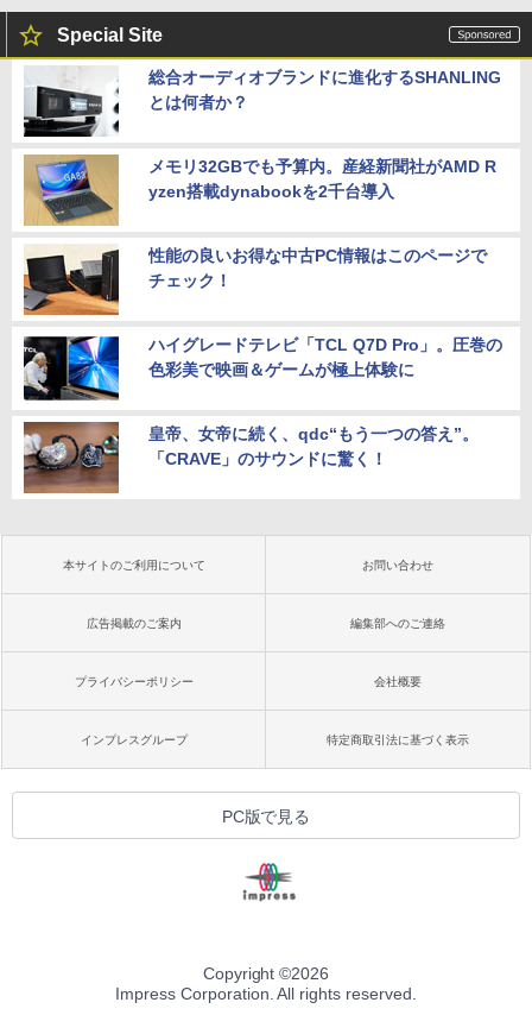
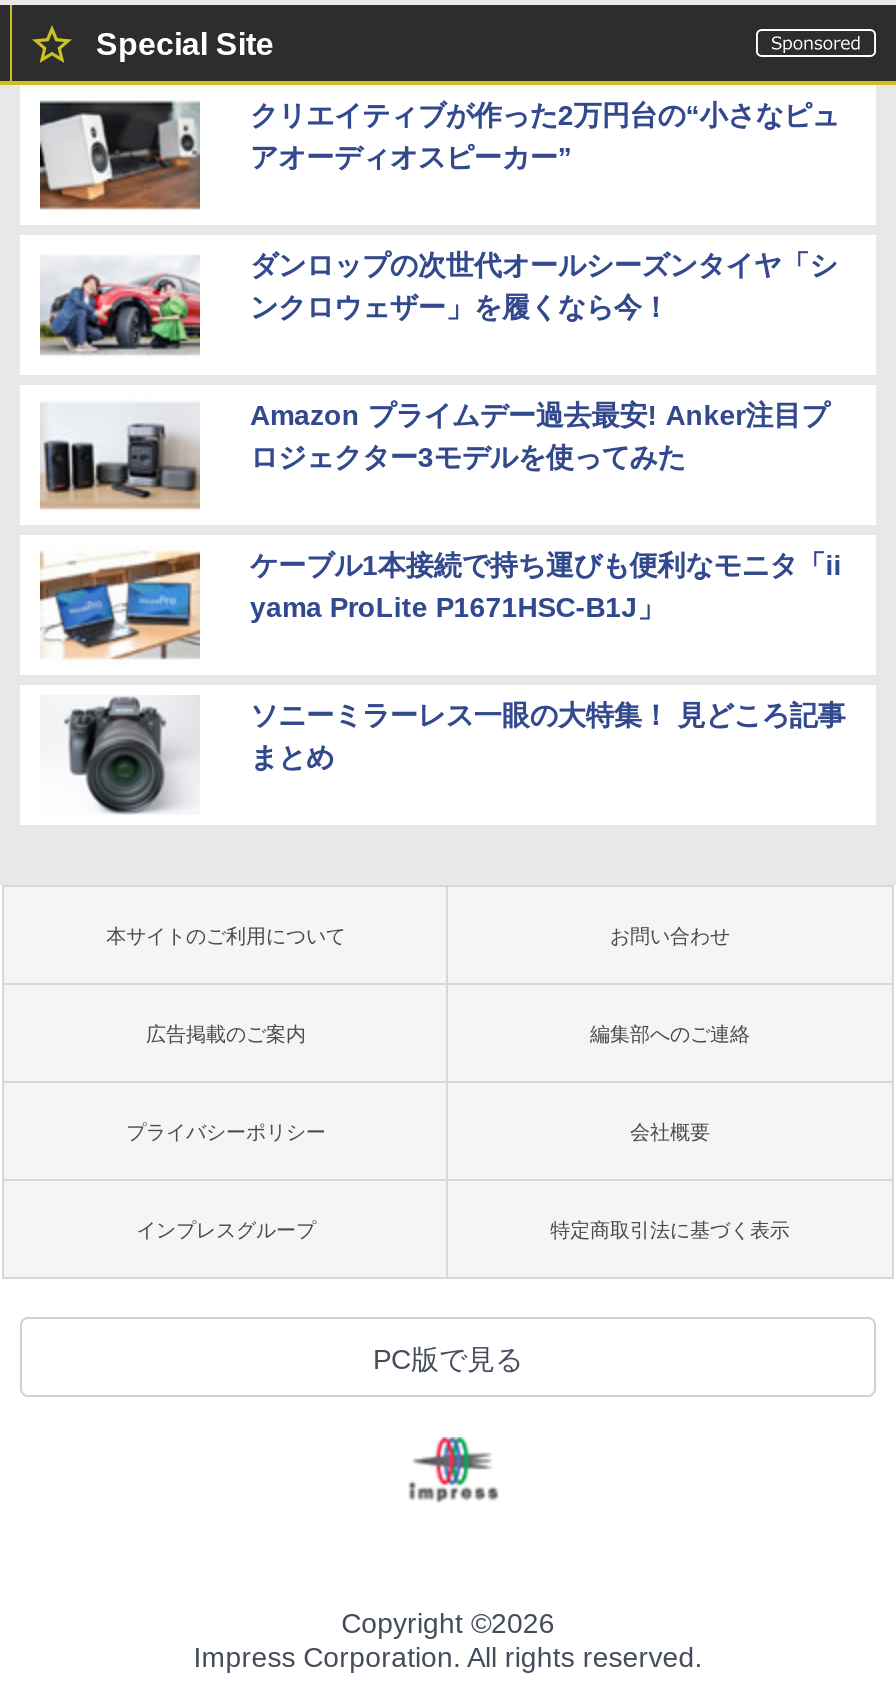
[23,68,501,138] [image] | 総合オーディオブランドに進化するSHANLING | とは何者か？ -> [38,99,839,215] [image] | クリエイティブが作った2万円台の“小さなピュ | アオーディオスピーカー”
[23,153,496,227] [image] | メモリ32GBでも予算内。産経新聞社がAMD R | yzen搭載dynabookを2千台導入 -> [38,245,837,365] [image] | ダンロップの次世代オールシーズンタイヤ「シ | ンクロウェザー」を履くなら今！
[23,245,487,316] [image] | 性能の良いお得な中古PC情報はこのページで | チェック！ -> [40,399,829,515] [image] | Amazon プライムデー過去最安! Anker注目プ | ロジェクター3モデルを使ってみた
[23,335,502,402] [image] | ハイグレードテレビ「TCL Q7D Pro」。圧巻の | 色彩美で映画＆ゲームが極上体験に -> [38,550,841,661] [image] | ケーブル1本接続で持ち運びも便利なモニタ「ii | yama ProLite P1671HSC-B1J」
[23,421,478,494] [image] | 皇帝、女帝に続く、qdc“もう一つの答え”。 | 「CRAVE」のサウンドに驚く！ -> [40,695,845,815] [image] | ソニーミラーレス一眼の大特集！ 見どころ記事 | まとめ

